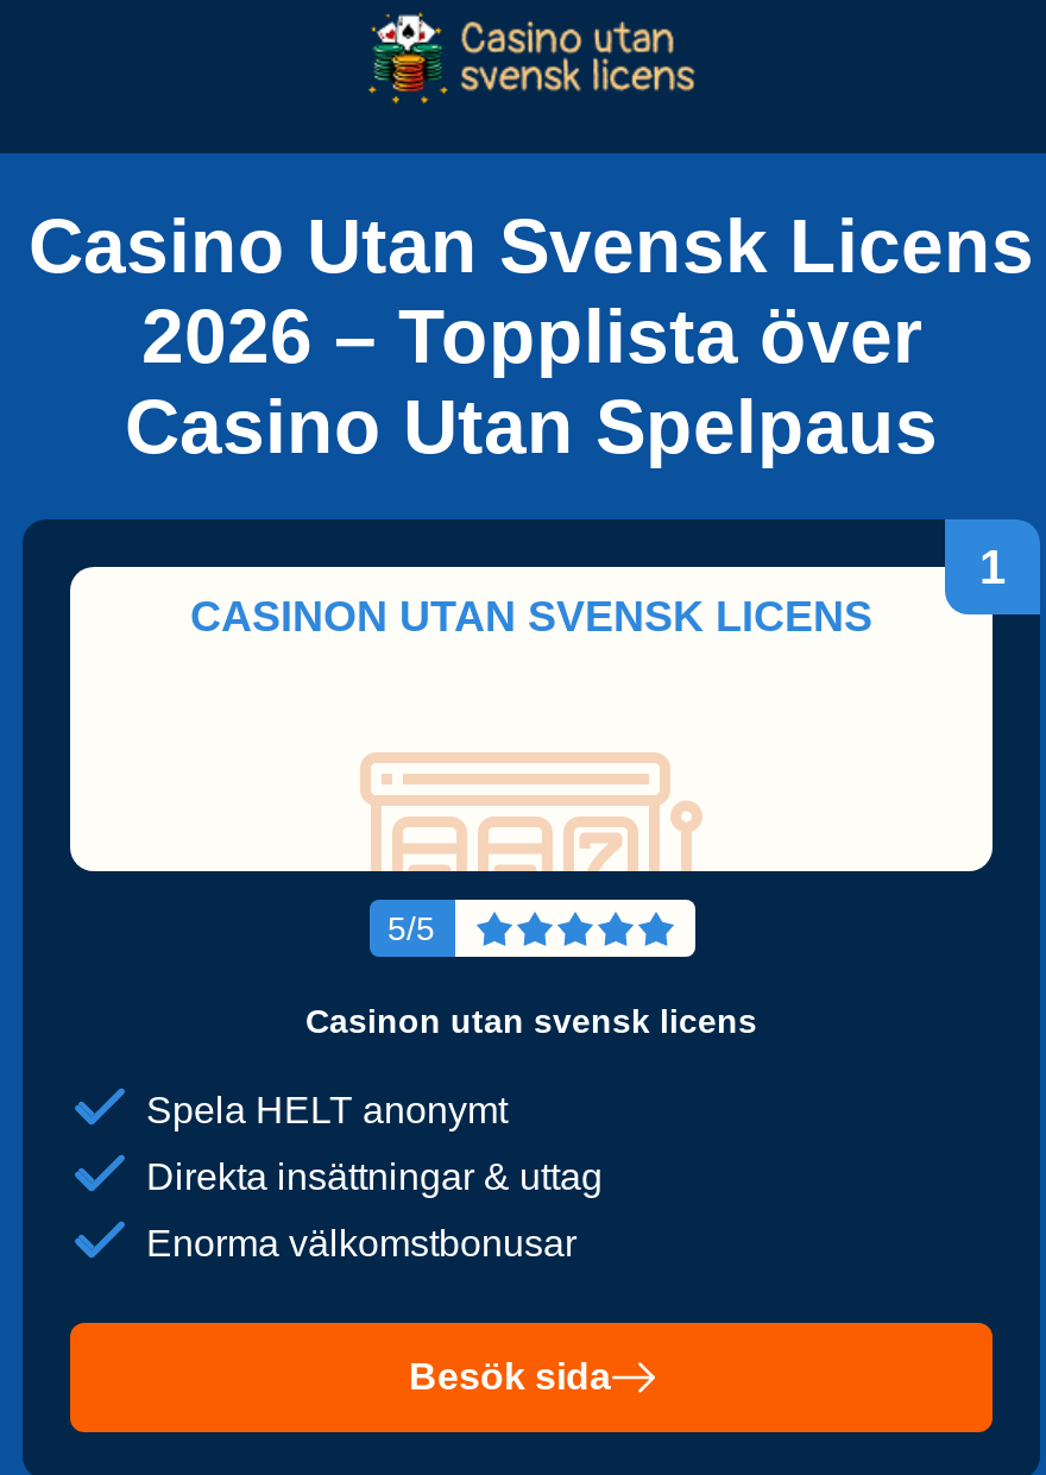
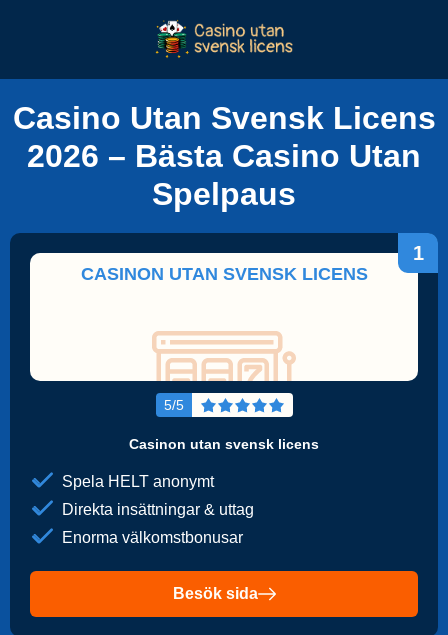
[125,294,938,469] 2026 – Topplista över | Casino Utan Spelpaus -> [27,138,421,212] 2026 – Bästa Casino Utan | Spelpaus

